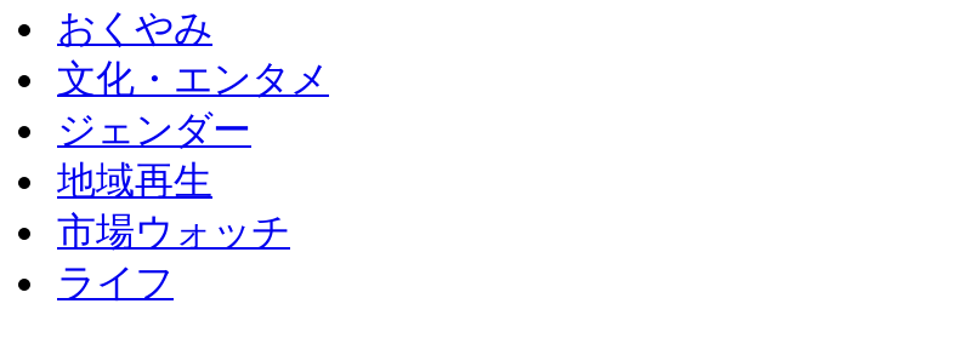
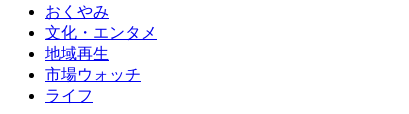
[57,110,251,151] ジェンダー -> none

